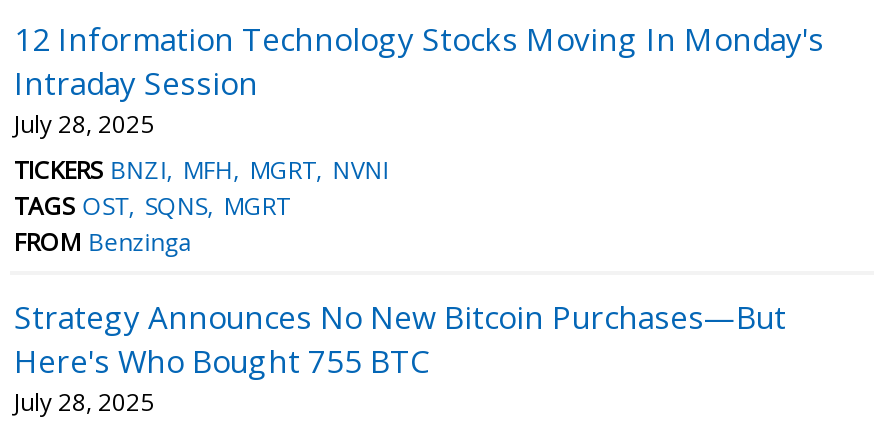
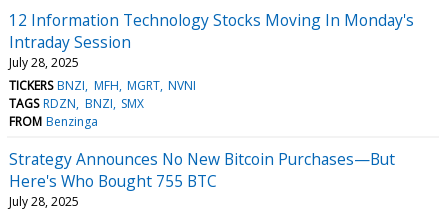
[14,189,290,223] TAGS OST SQNS MGRT -> [9,95,144,112] TAGS RDZN BNZI SMX

